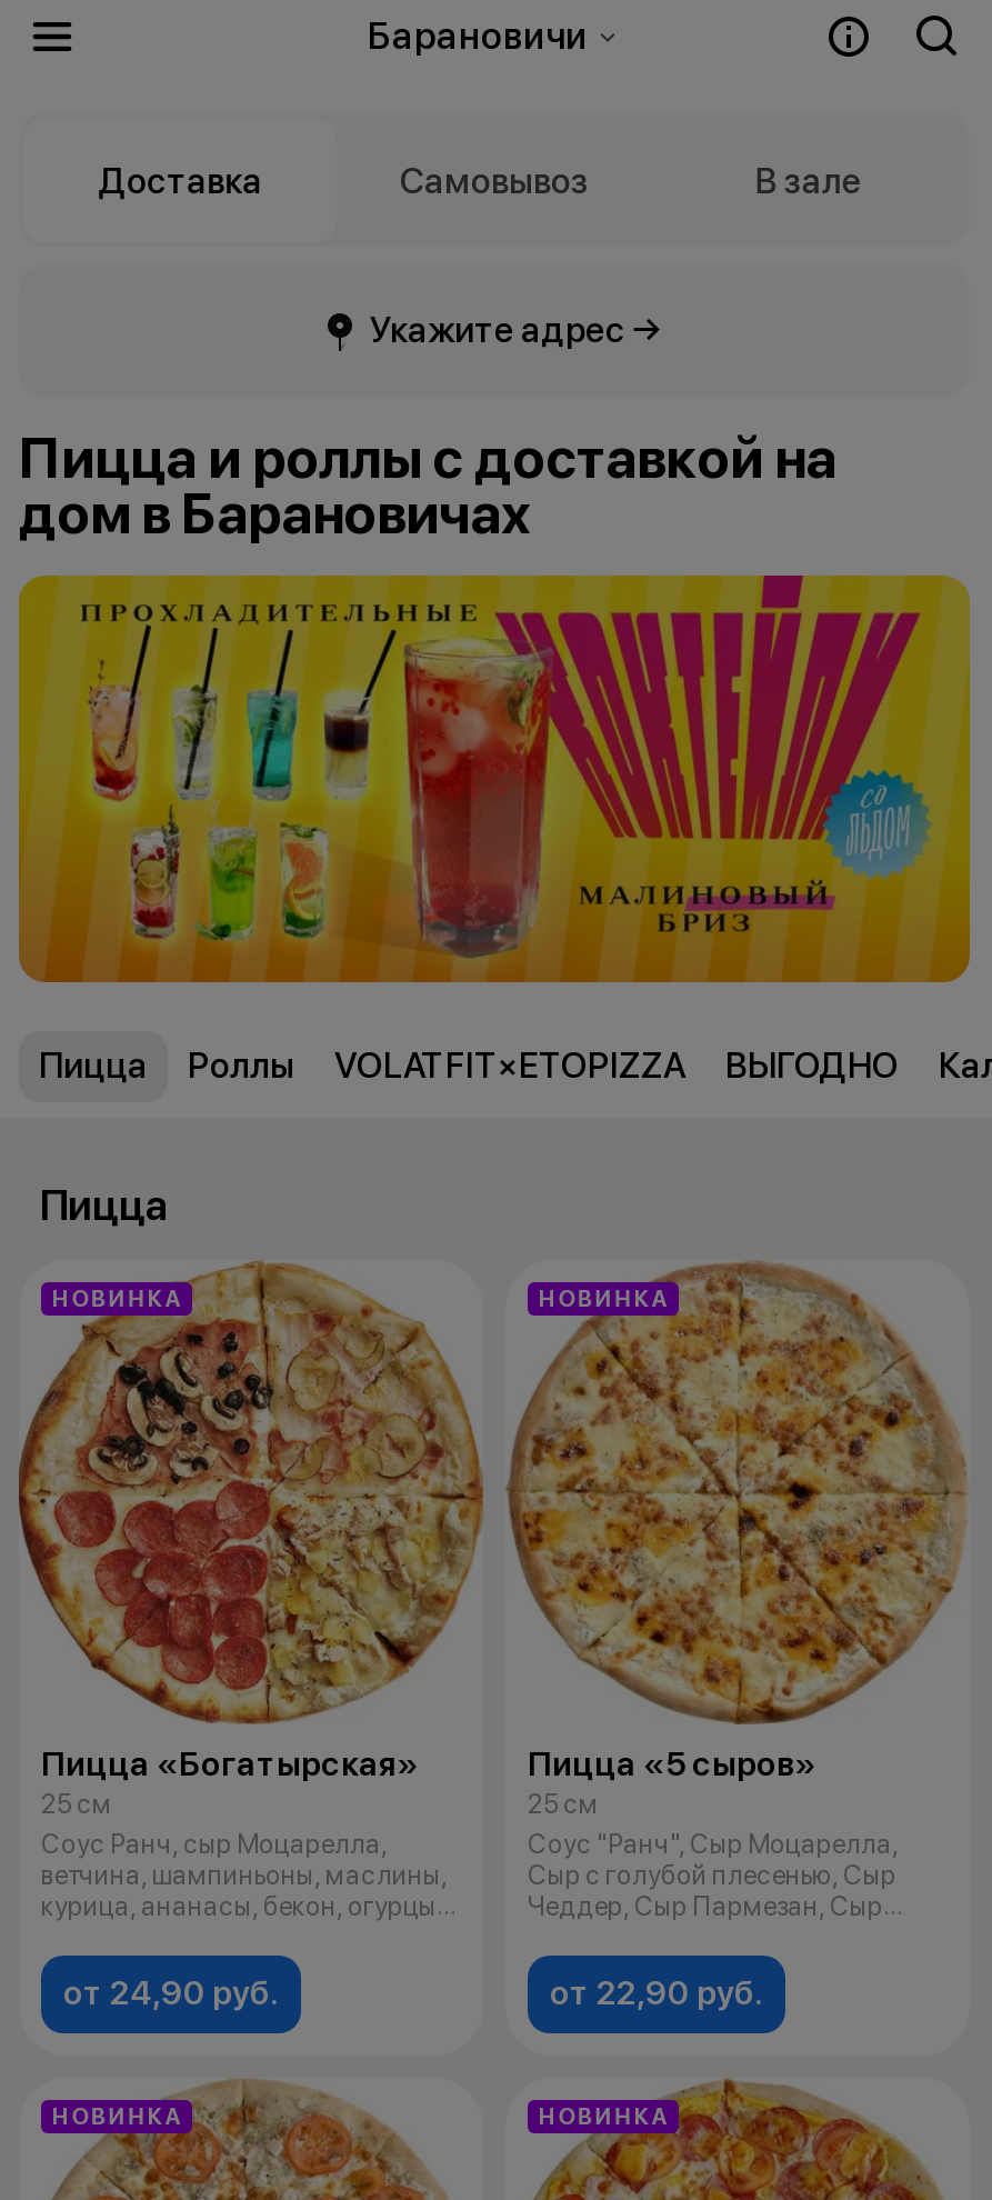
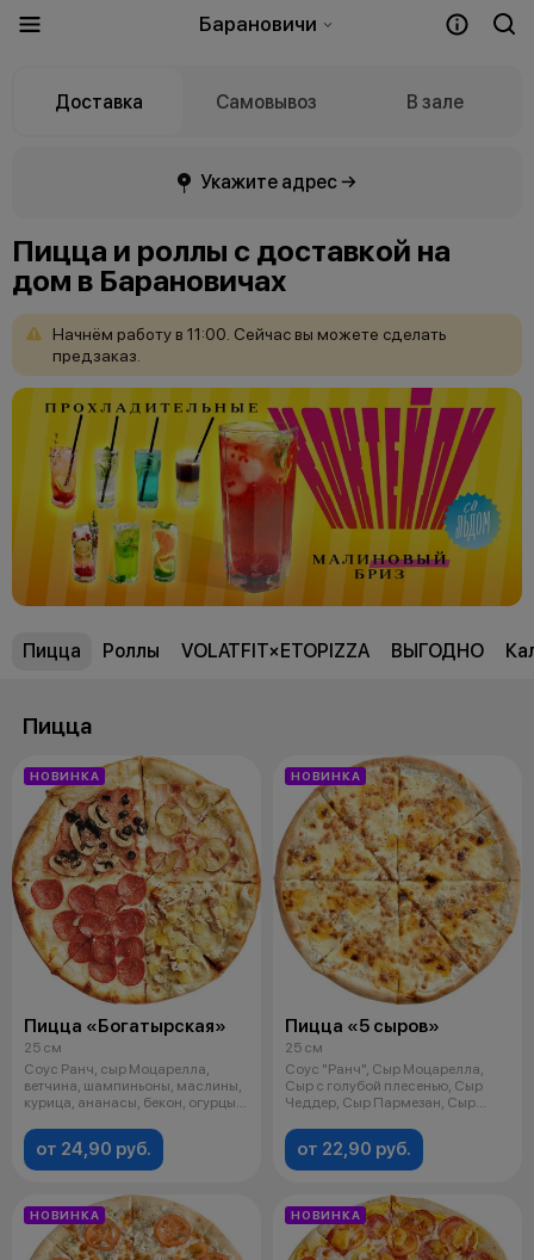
none -> [52,325,447,365] Начнём работу в 11:00. Сейчас вы можете сделать | предзаказ.

